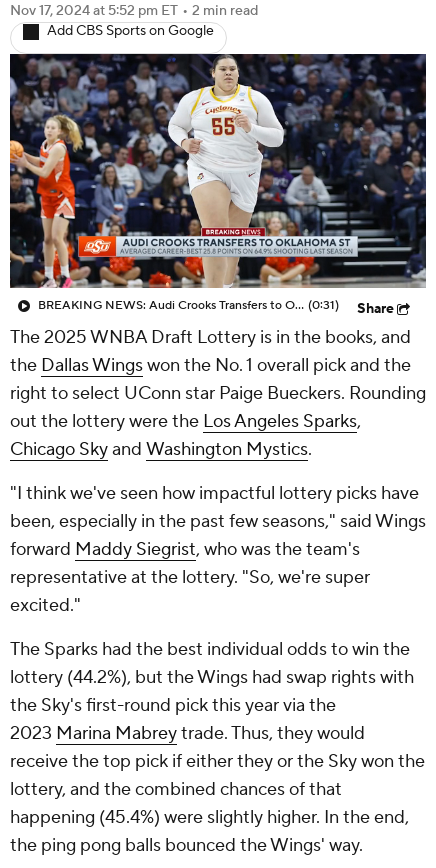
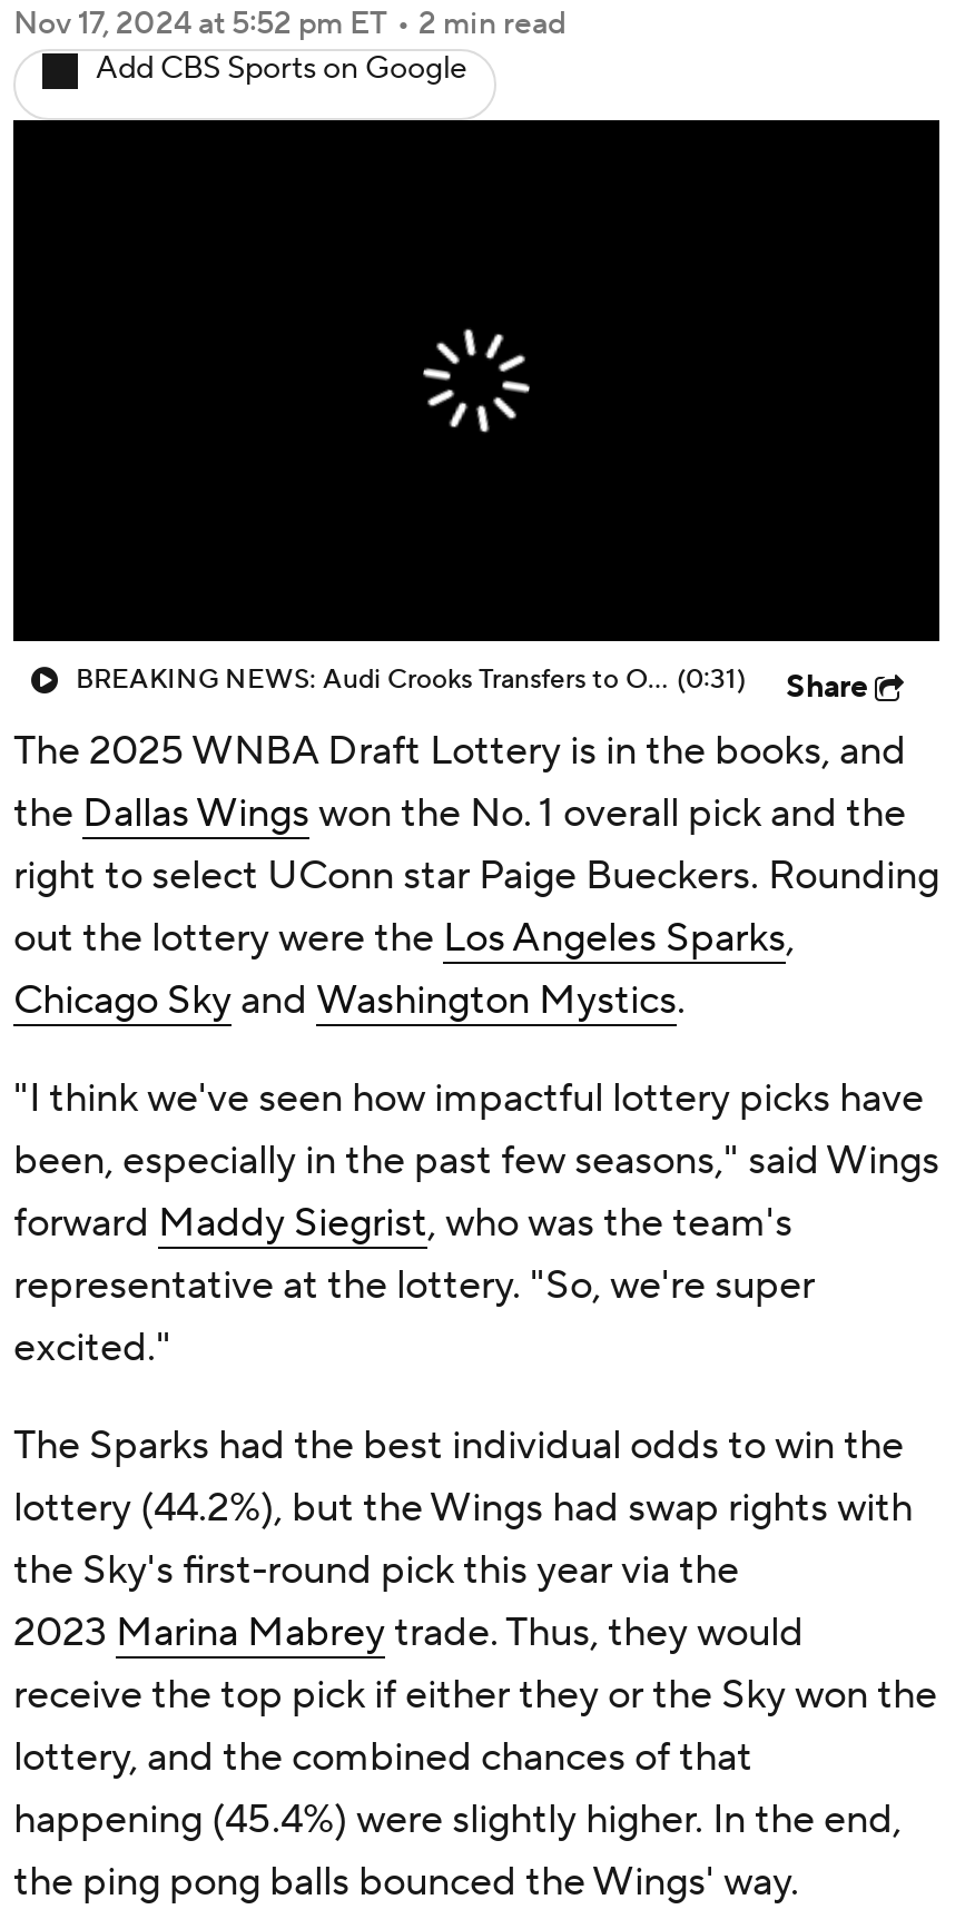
[9,53,427,289] [image] -> none

